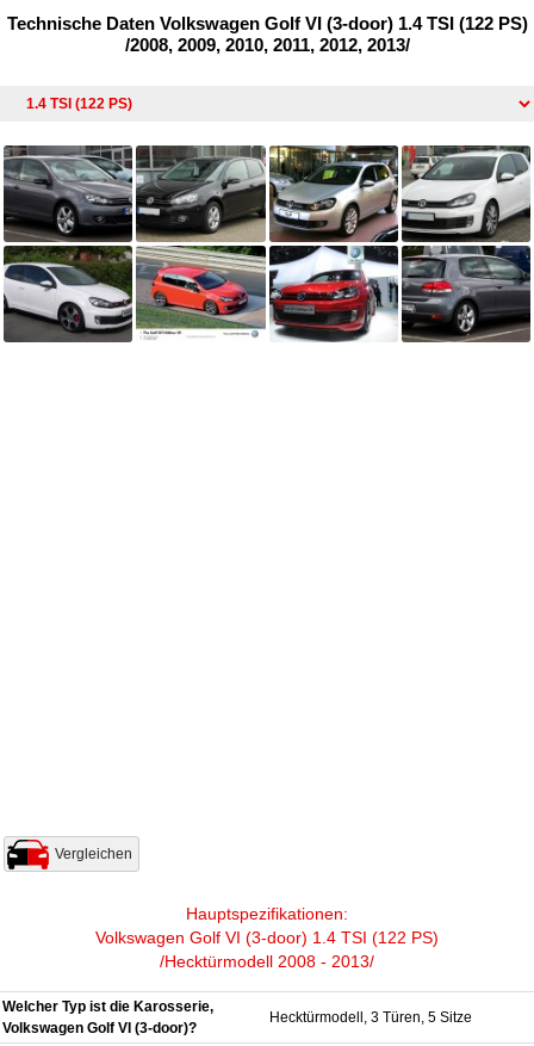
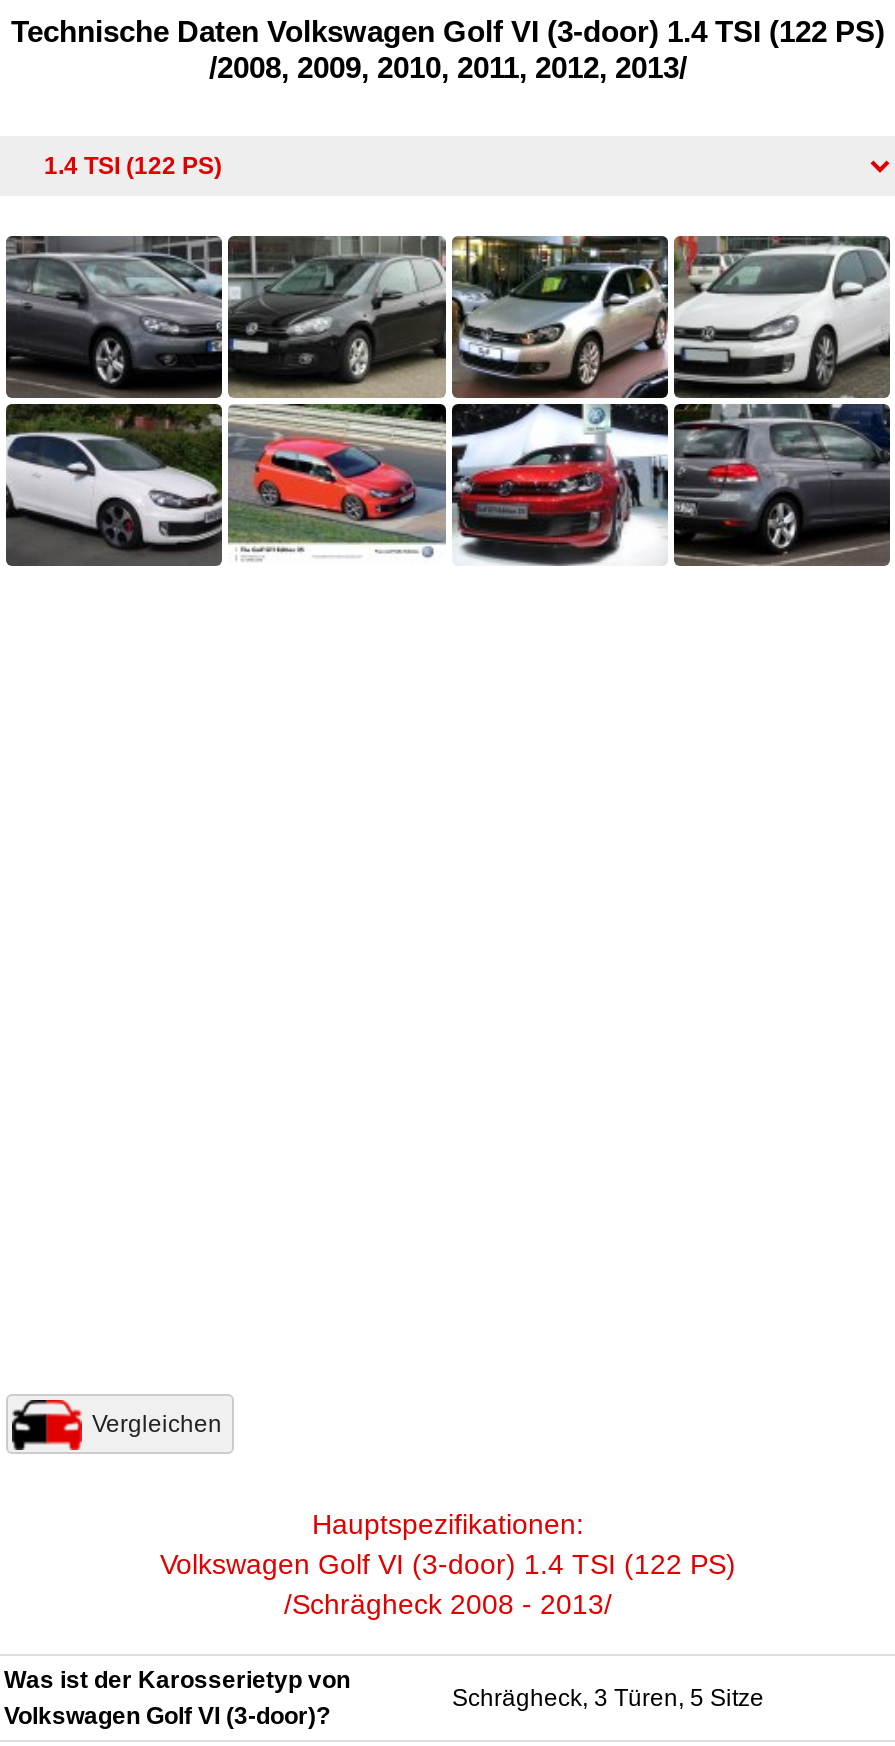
[160,951,374,971] /Hecktürmodell 2008 - 2013/ -> [284,1587,612,1619] /Schrägheck 2008 - 2013/
[2,998,213,1015] Welcher Typ ist die Karosserie, -> [4,1665,350,1693] Was ist der Karosserietyp von
[269,1009,472,1025] Hecktürmodell, 3 Türen, 5 Sitze -> [452,1683,764,1711] Schrägheck, 3 Türen, 5 Sitze

